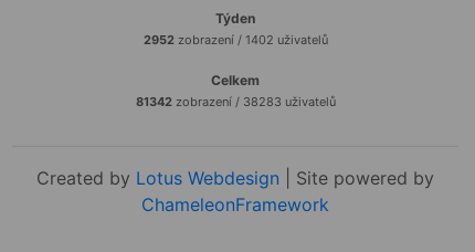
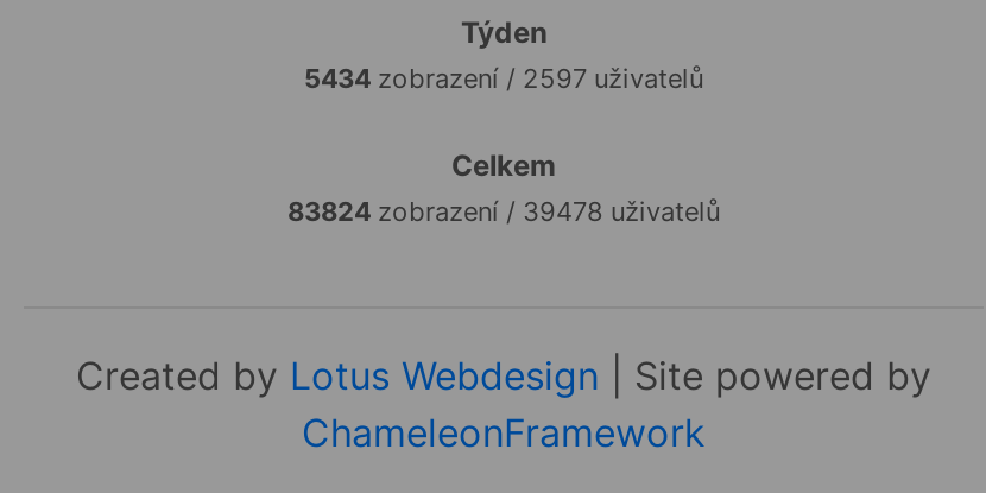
[143,32,328,48] 2952 zobrazení / 1402 uživatelů -> [304,62,703,95] 5434 zobrazení / 2597 uživatelů
[135,94,335,109] 81342 zobrazení / 38283 uživatelů -> [287,195,720,228] 83824 zobrazení / 39478 uživatelů

